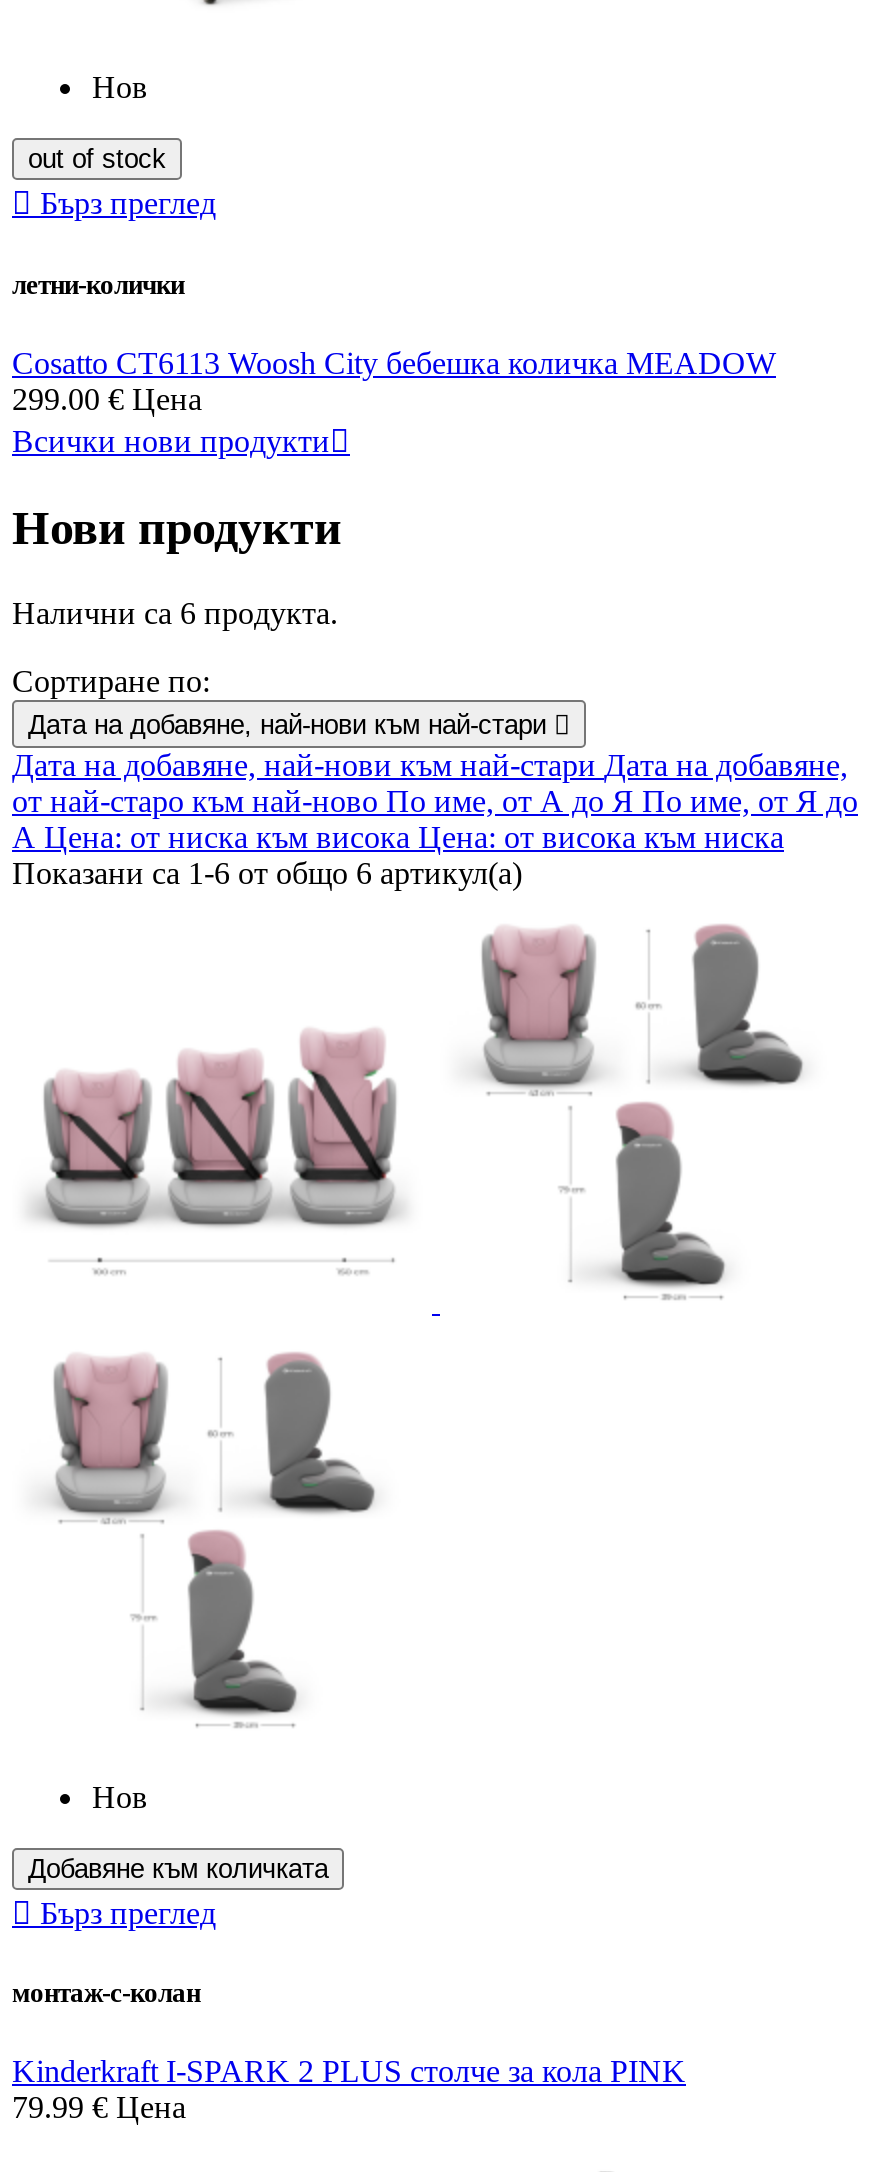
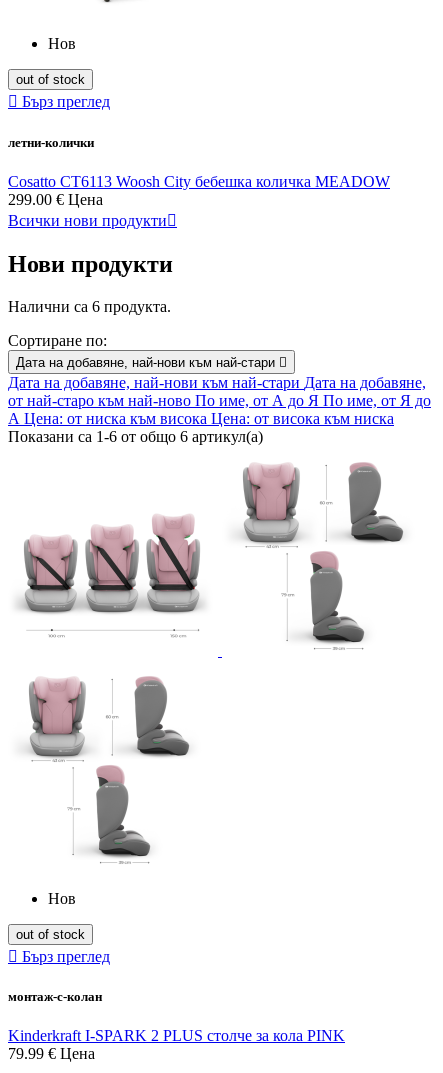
[28,1853,328,1883] Добавяне към количката -> [16,926,85,941] out of stock

